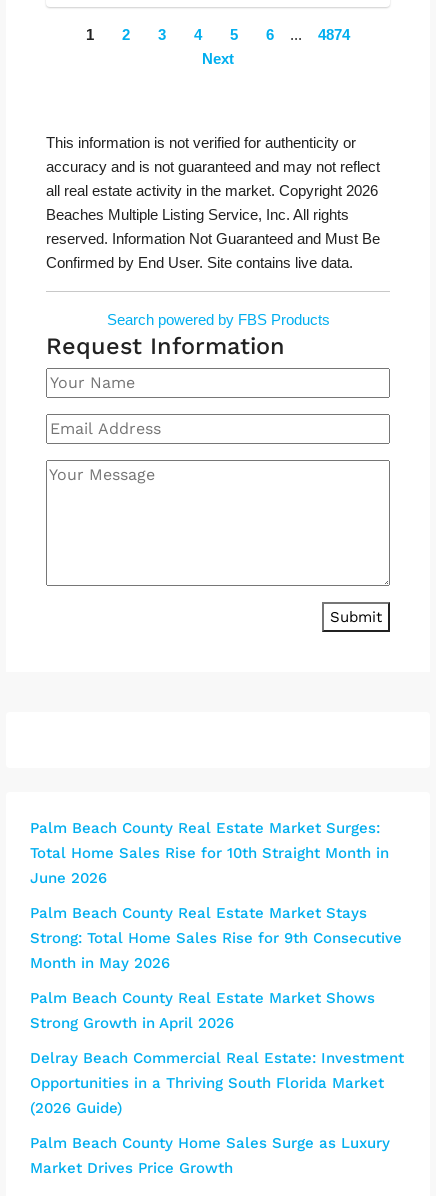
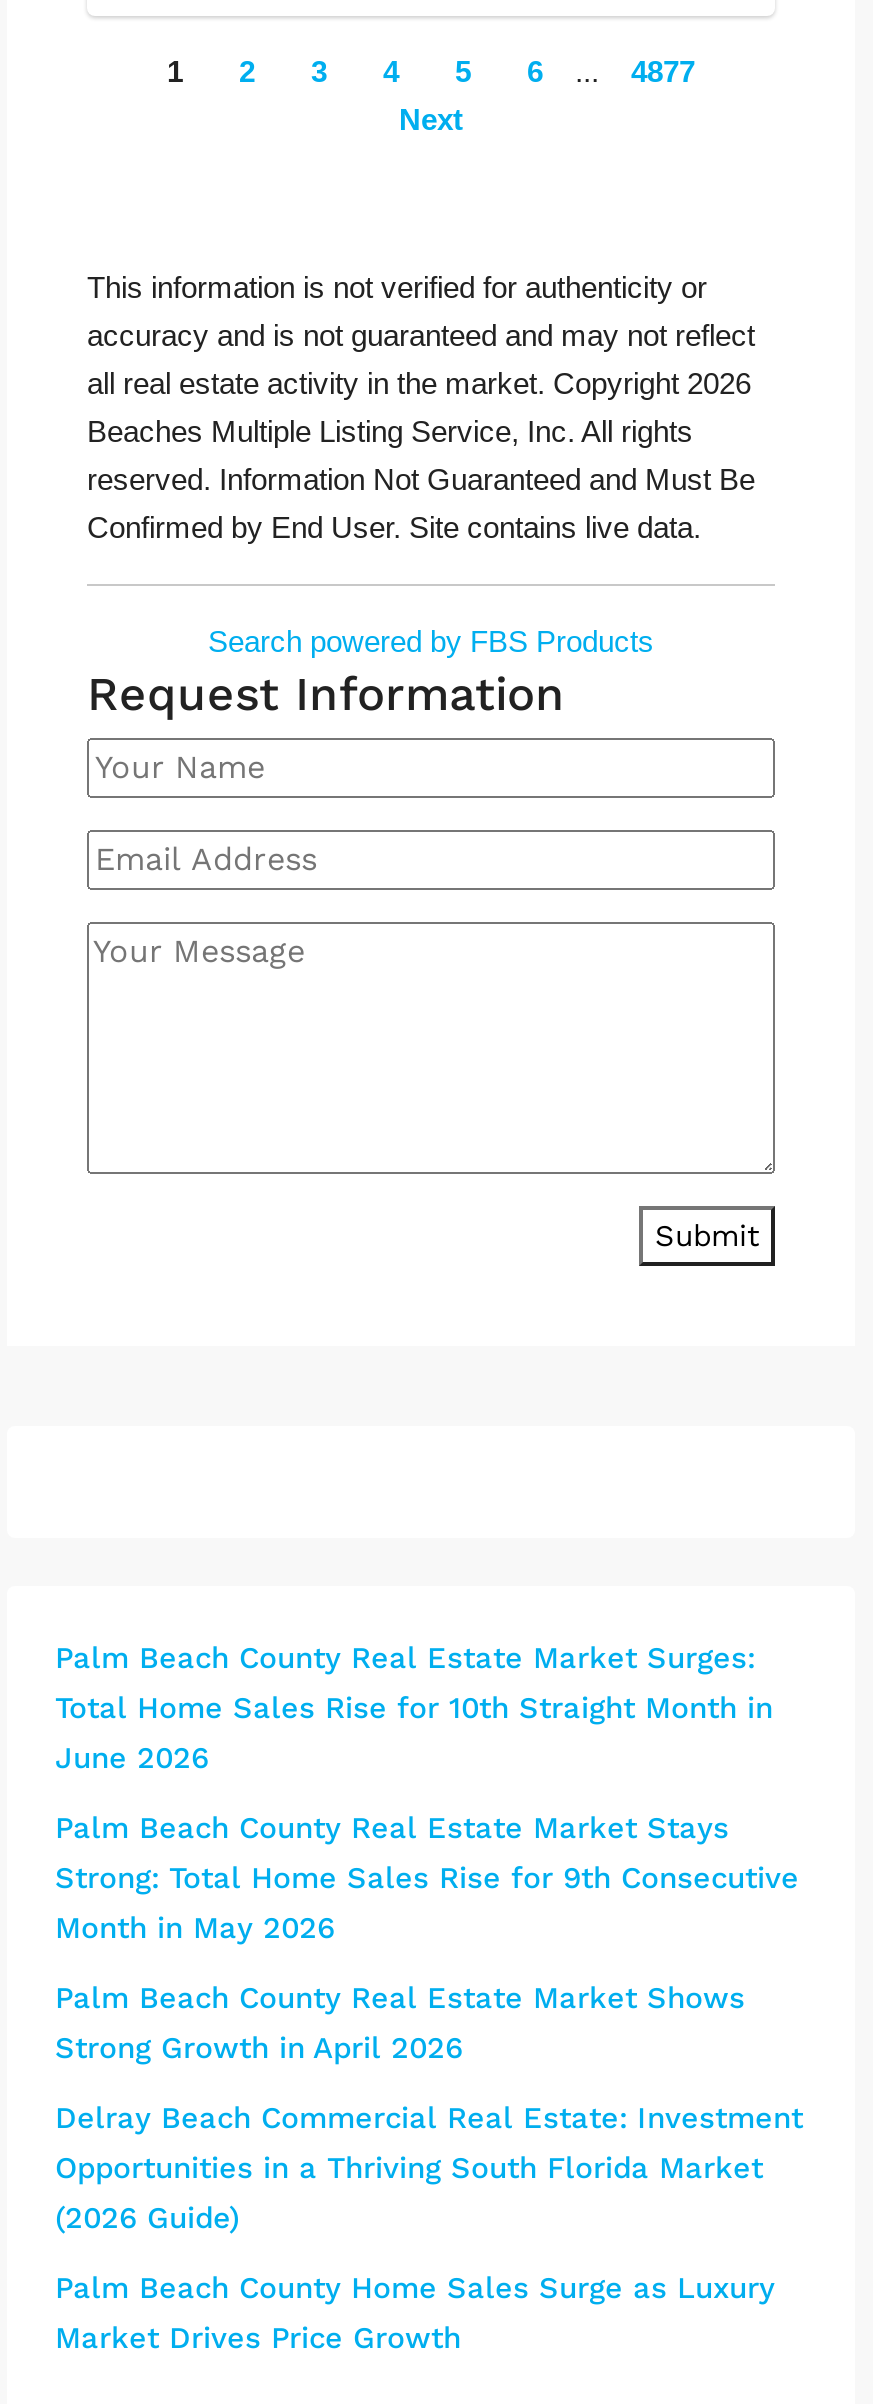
[318,26,350,43] 4874 -> [631,54,695,88] 4877

